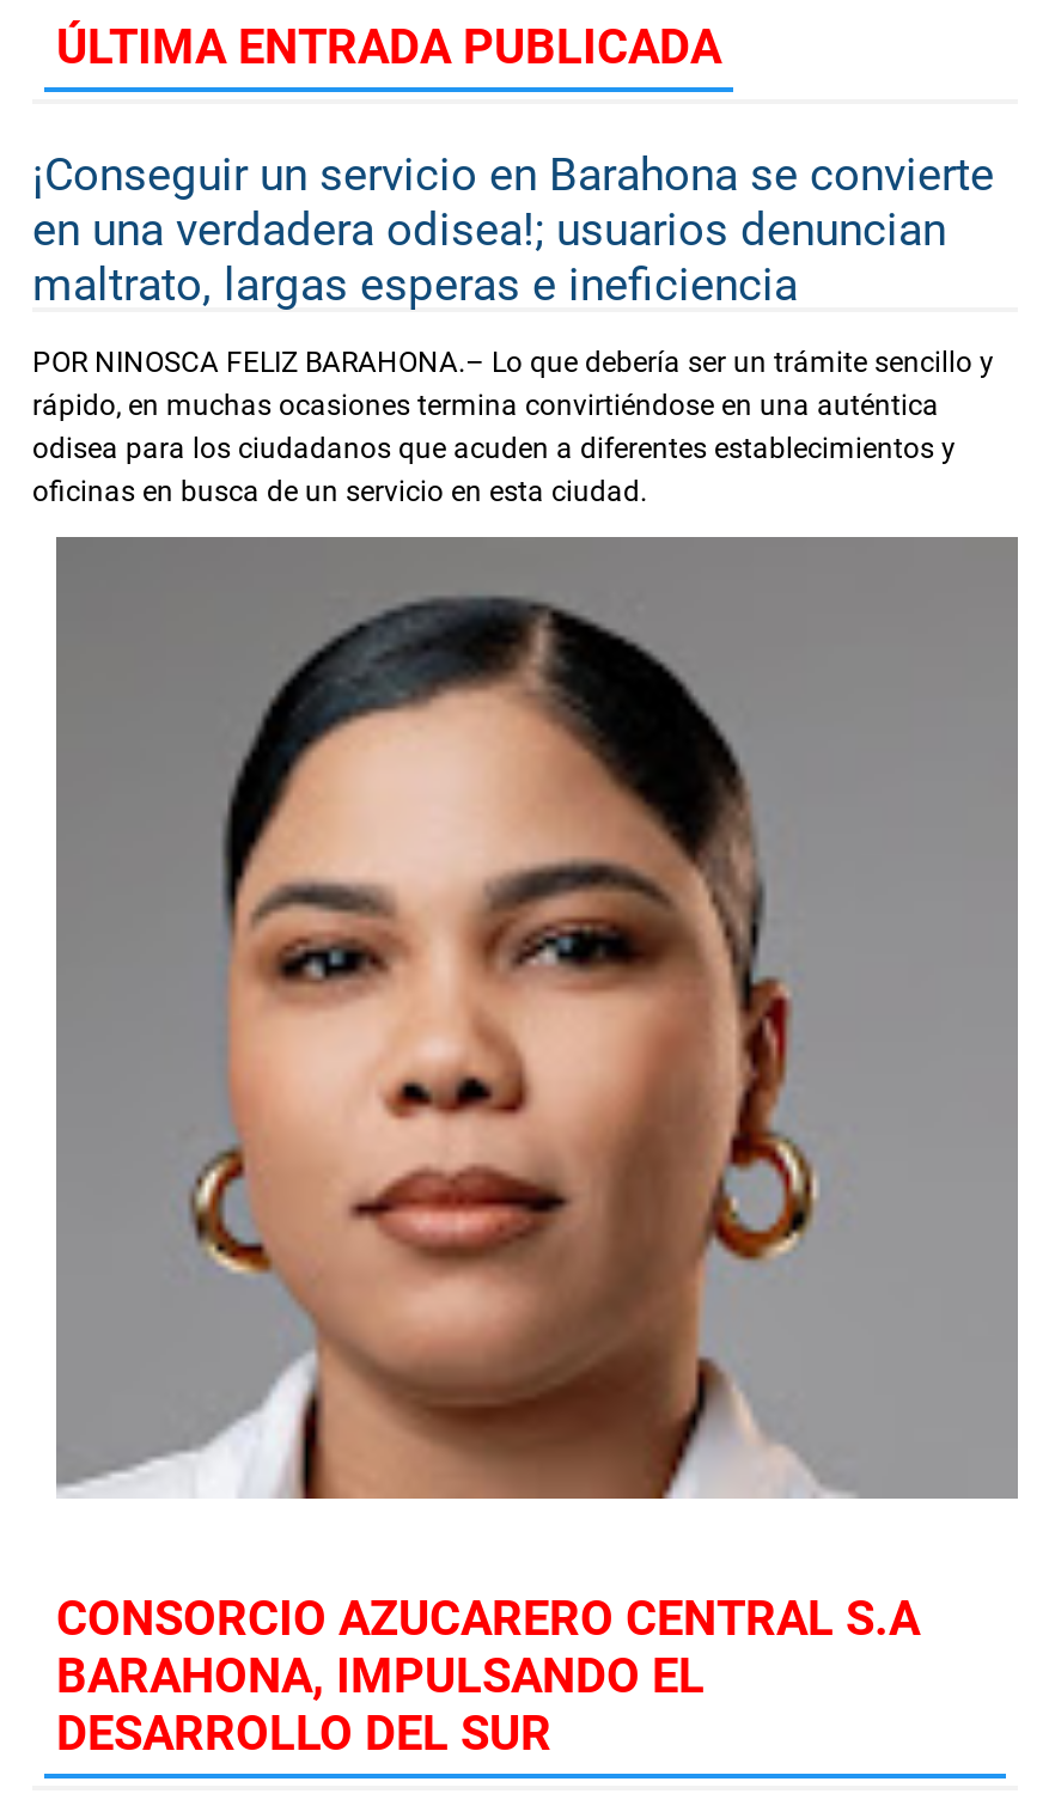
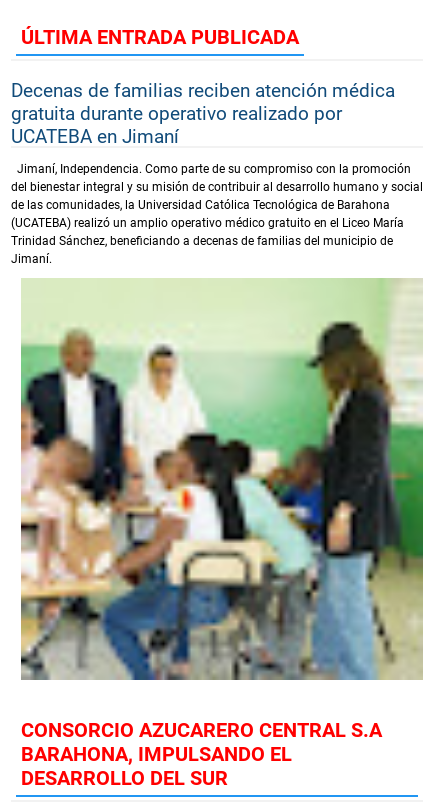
[32,148,994,313] ¡Conseguir un servicio en Barahona se convierte | en una verdadera odisea!; usuarios denuncian | maltrato, largas esperas e ineficiencia -> [11,79,395,148] Decenas de familias reciben atención médica | gratuita durante operativo realizado por | UCATEBA en Jimaní
[32,346,994,509] POR NINOSCA FELIZ BARAHONA.– Lo que debería ser un trámite sencillo y | rápido, en muchas ocasiones termina convirtiéndose en una auténtica | odisea para los ciudadanos que acuden a diferentes establecimientos y | oficinas en busca de un servicio en esta ciudad. -> [11,162,423,266] Jimaní, Independencia. Como parte de su compromiso con la promoción | del bienestar integral y su misión de contribuir al desarrollo humano y social | de las comunidades, la Universidad Católica Tecnológica de Barahona | (UCATEBA) realizó un amplio operativo médico gratuito en el Liceo María | Trinidad Sánchez, beneficiando a decenas de familias del municipio de | Jimaní.
[56,537,1018,1501] [image] -> [21,278,424,681] [image]

